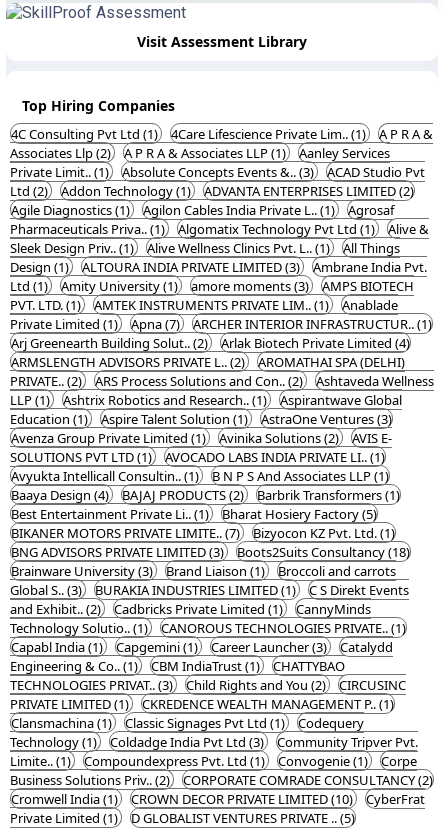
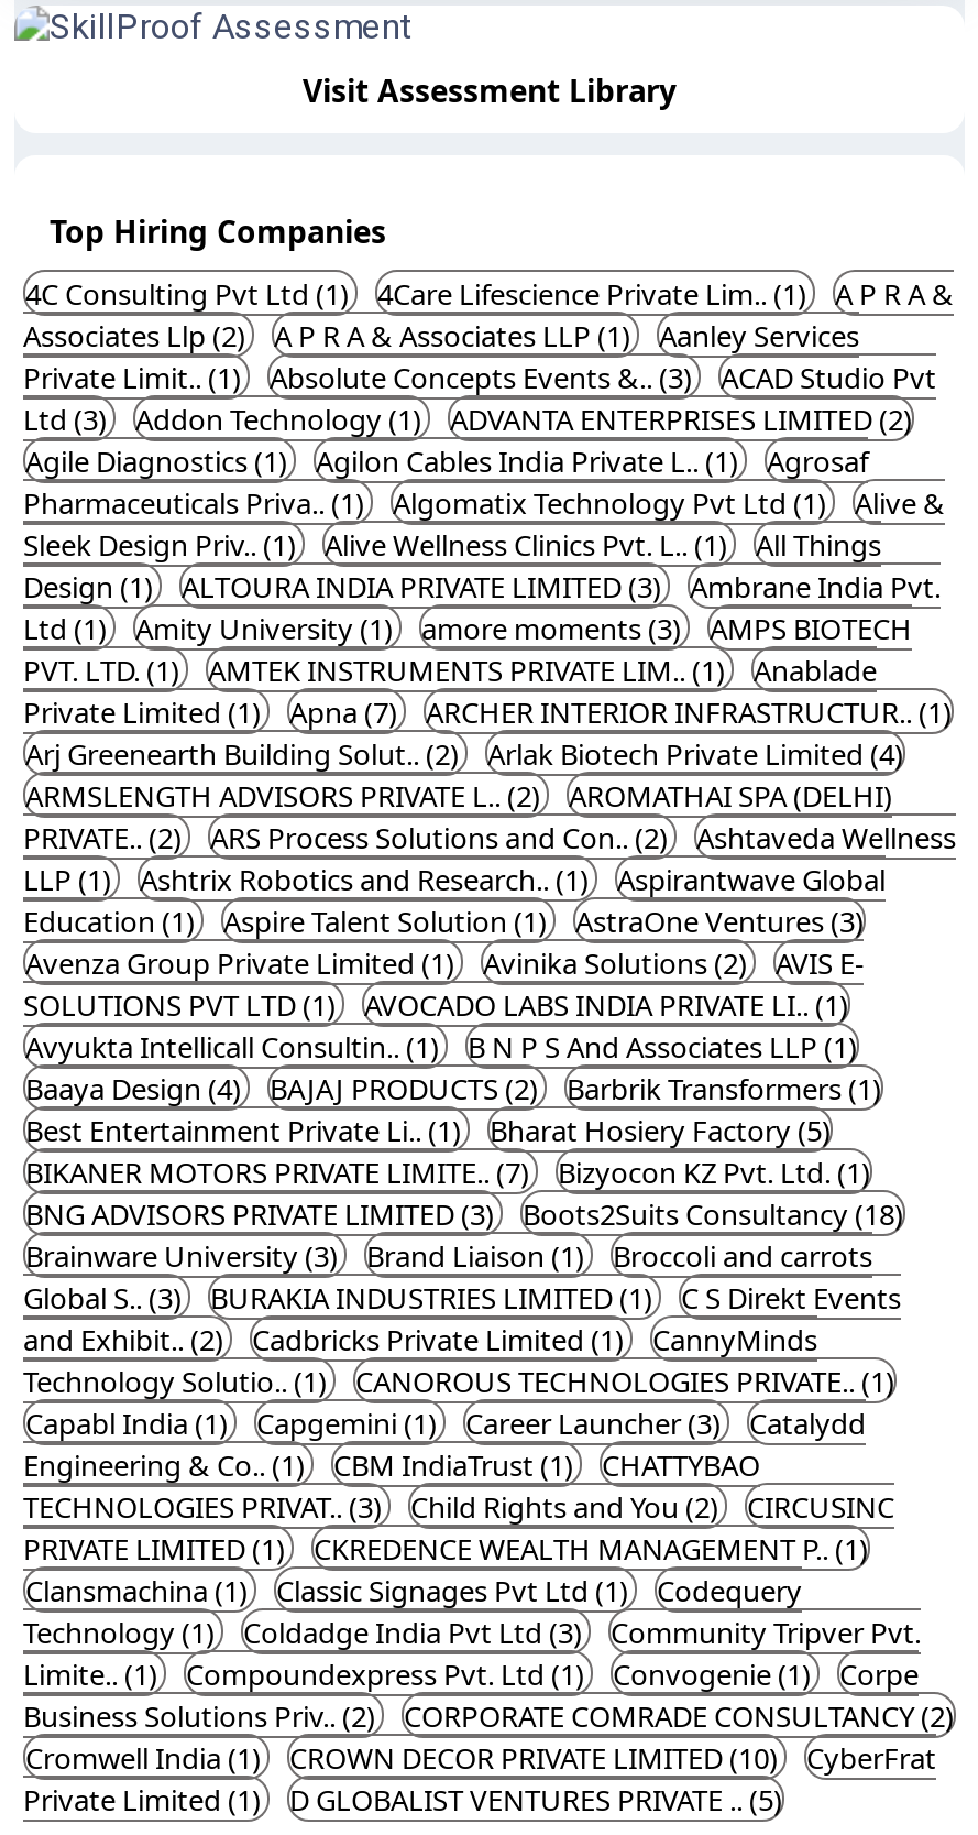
[10,182,414,200] Ltd (2) Addon Technology (1) ADVANTA ENTERPRISES LIMITED (2) -> [23,399,912,439] Ltd (3) Addon Technology (1) ADVANTA ENTERPRISES LIMITED (2)

